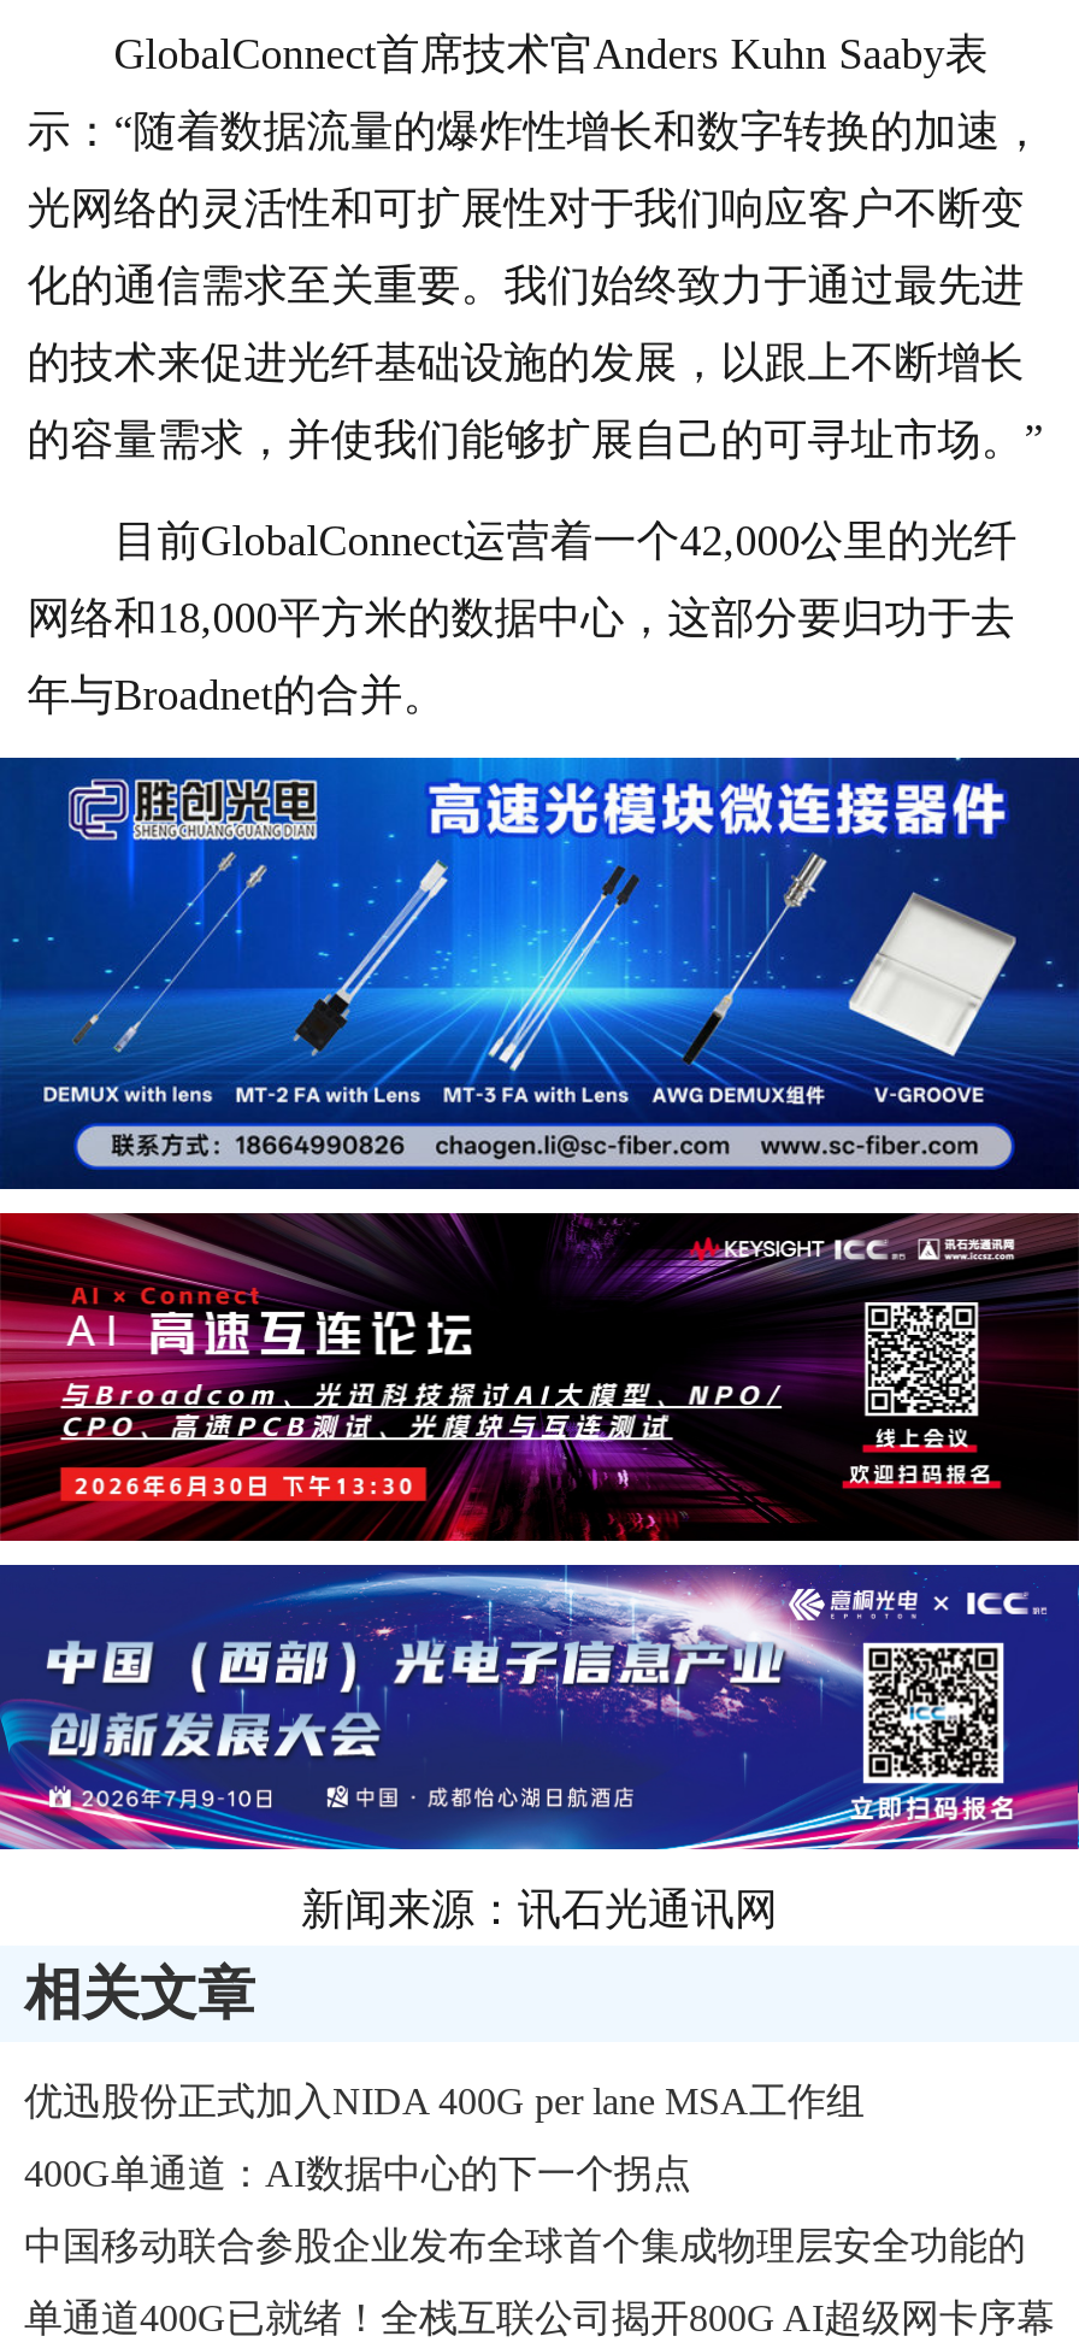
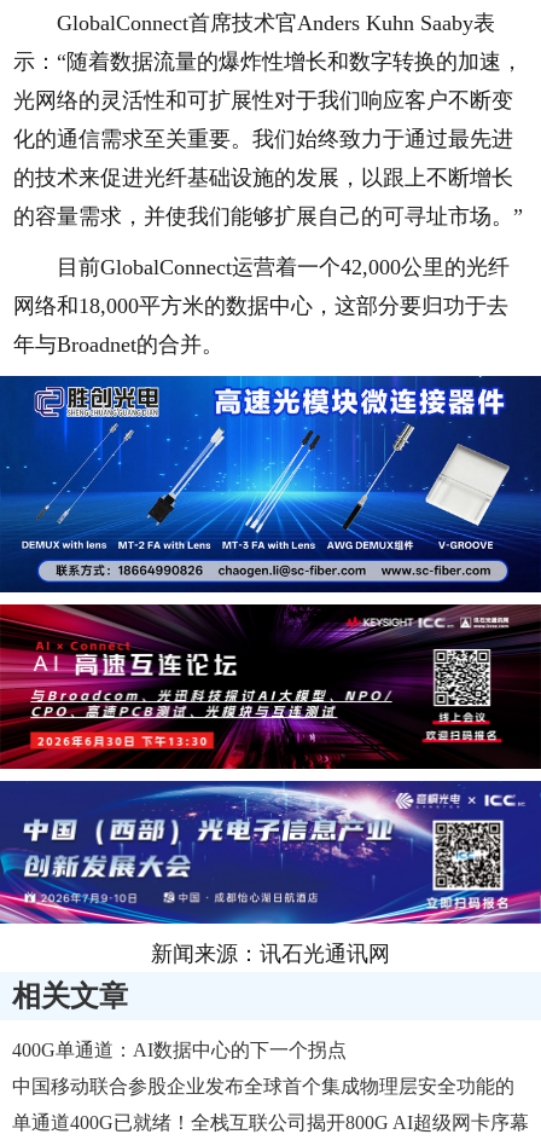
[24,2079,865,2120] 优迅股份正式加入NIDA 400G per lane MSA工作组 -> none

